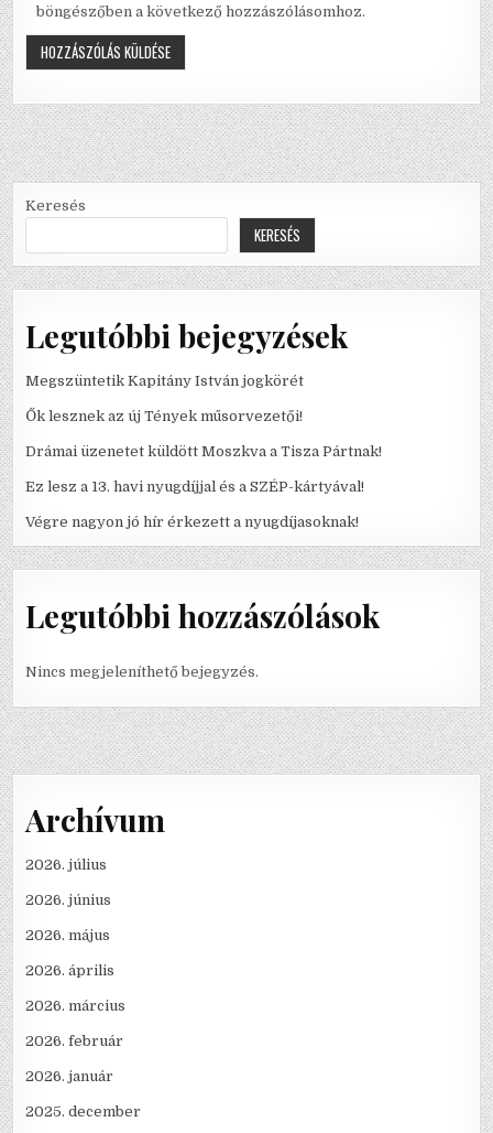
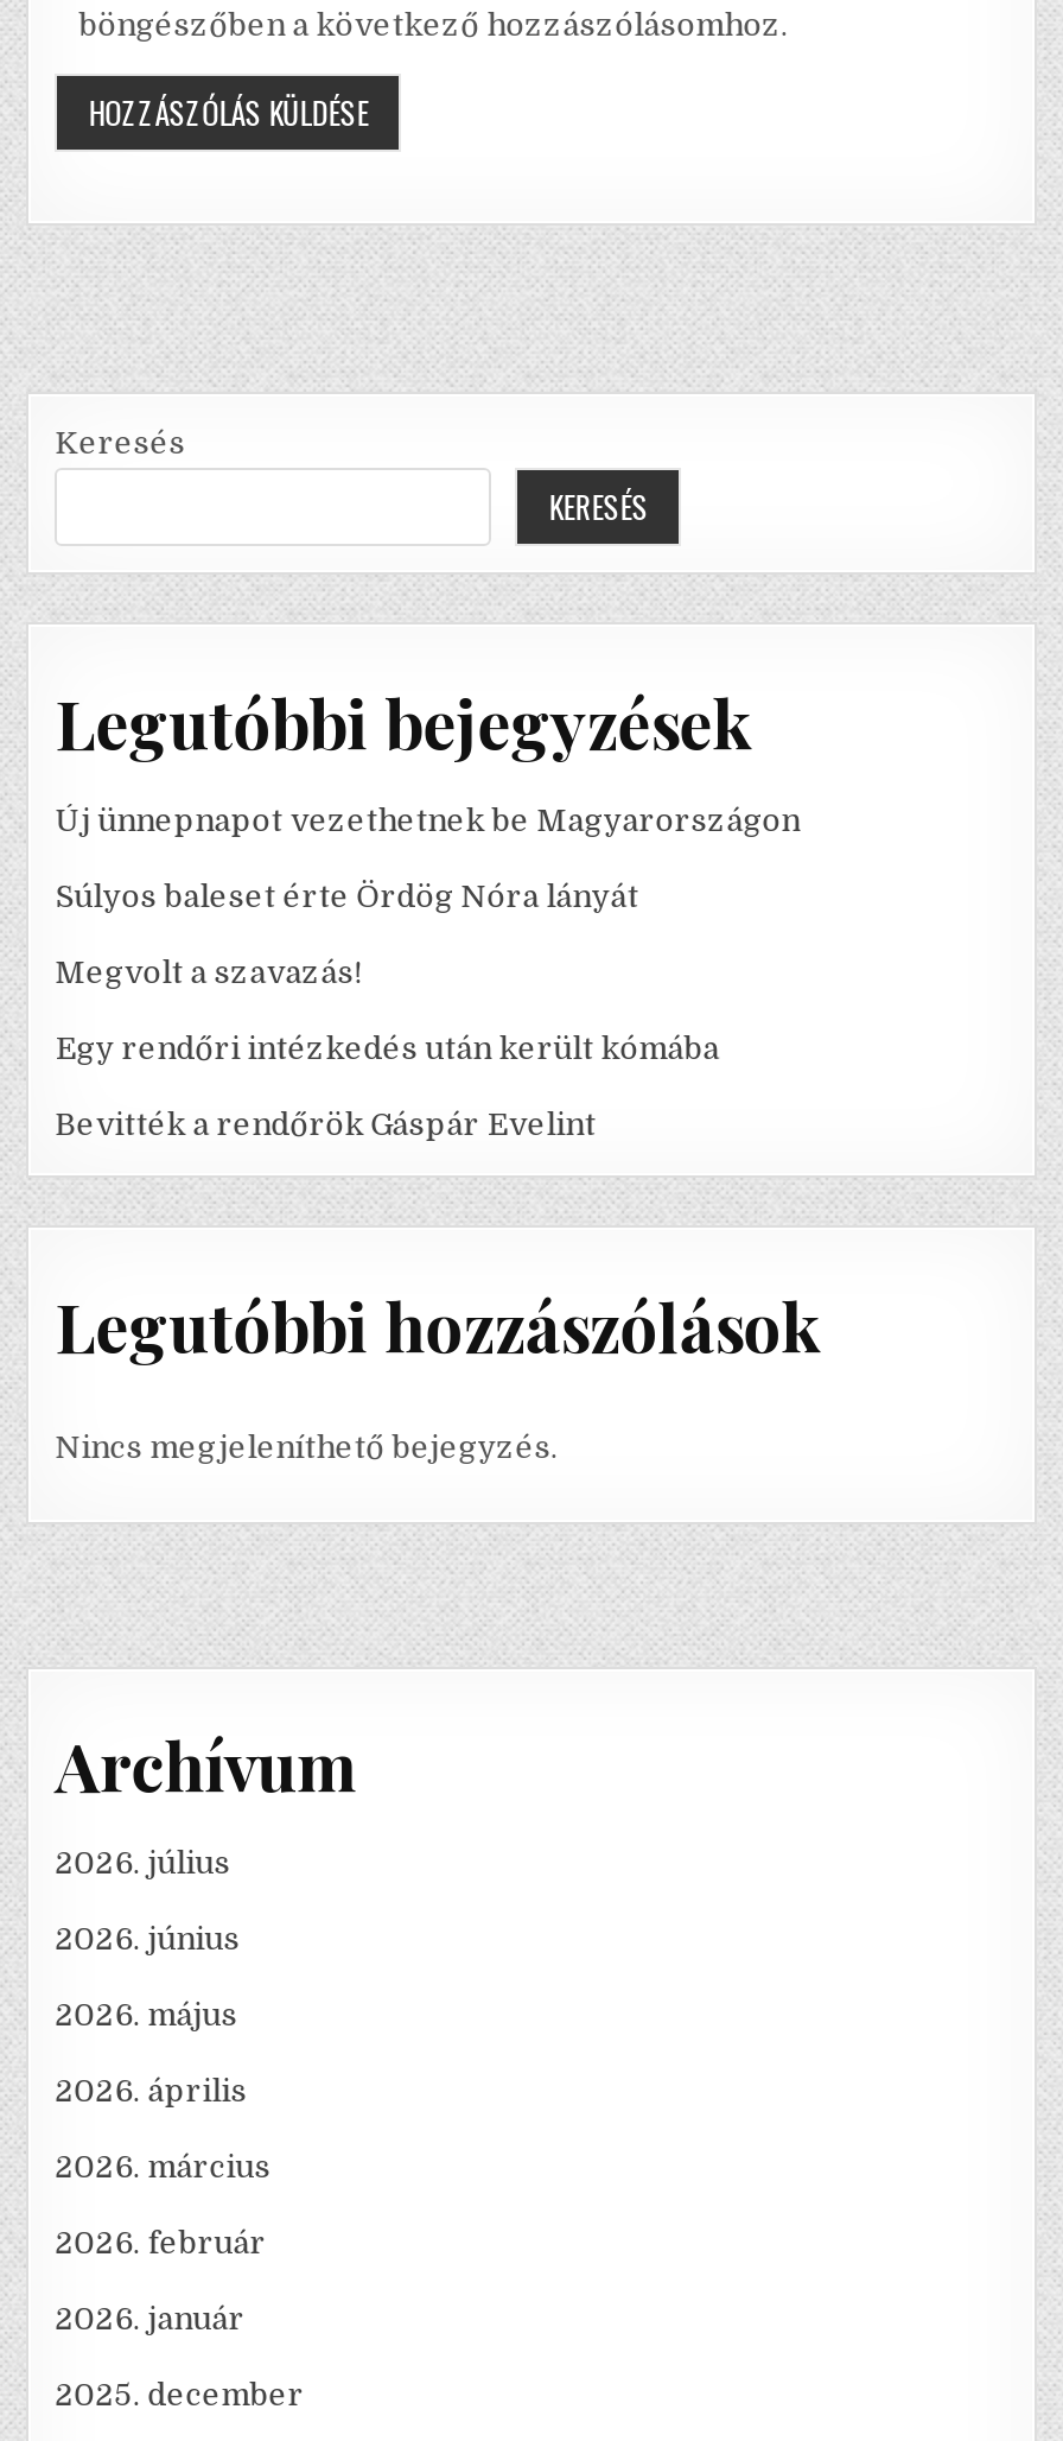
[26,373,304,389] Megszüntetik Kapitány István jogkörét -> [55,803,800,838] Új ünnepnapot vezethetnek be Magyarországon
[26,408,303,424] Ők lesznek az új Tények műsorvezetői! -> [55,879,639,914] Súlyos baleset érte Ördög Nóra lányát
[26,443,382,460] Drámai üzenetet küldött Moszkva a Tisza Pártnak! -> [55,955,361,990] Megvolt a szavazás!
[26,478,364,495] Ez lesz a 13. havi nyugdíjjal és a SZÉP-kártyával! -> [55,1031,719,1066] Egy rendőri intézkedés után került kómába
[26,514,359,530] Végre nagyon jó hír érkezett a nyugdíjasoknak! -> [55,1107,596,1142] Bevitték a rendőrök Gáspár Evelint

